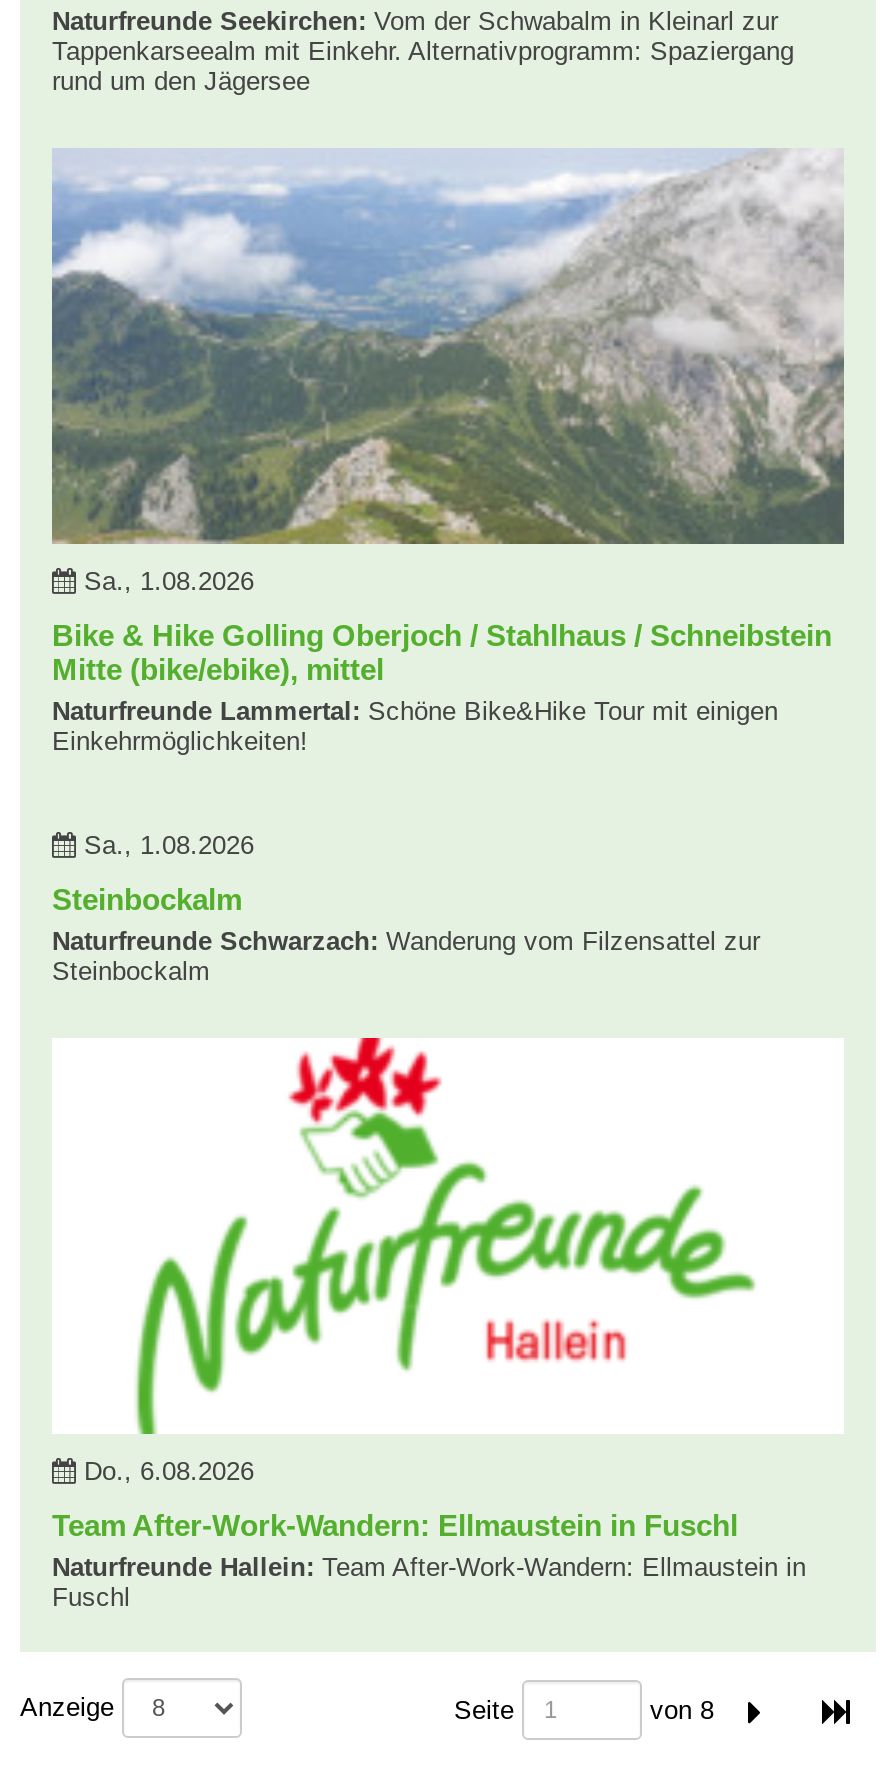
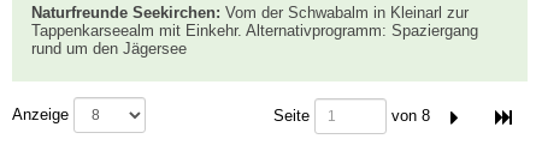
[50,148,846,986] [image] | Sa., 1.08.2026 | Bike & Hike Golling Oberjoch / Stahlhaus / Schneibstein | Mitte (bike/ebike), mittel | Naturfreunde Lammertal: Schöne Bike&Hike Tour mit einigen | Einkehrmöglichkeiten! | Sa., 1.08.2026 | Steinbockalm | Naturfreunde Schwarzach: Wanderung vom Filzensattel zur | Steinbockalm -> none
[52,1036,806,1612] [image] | Do., 6.08.2026 | Team After-Work-Wandern: Ellmaustein in Fuschl | Naturfreunde Hallein: Team After-Work-Wandern: Ellmaustein in | Fuschl -> none

